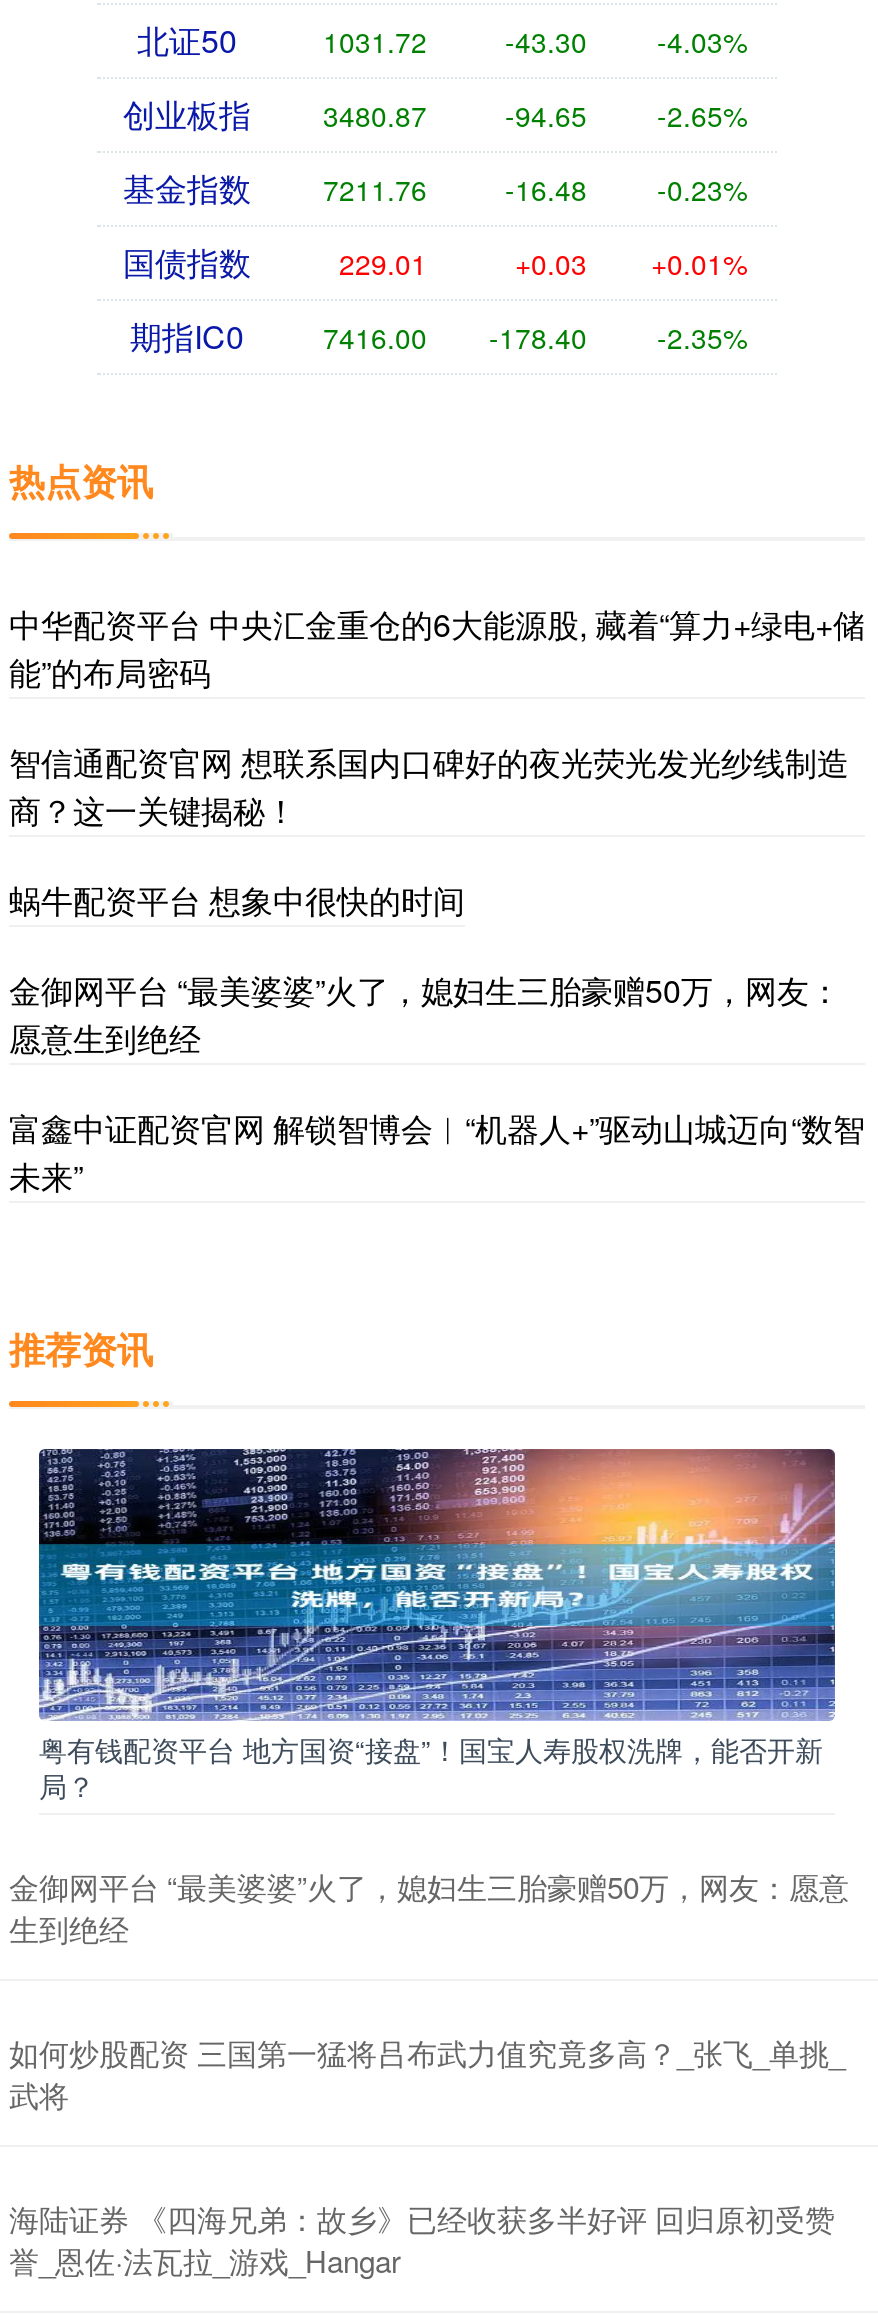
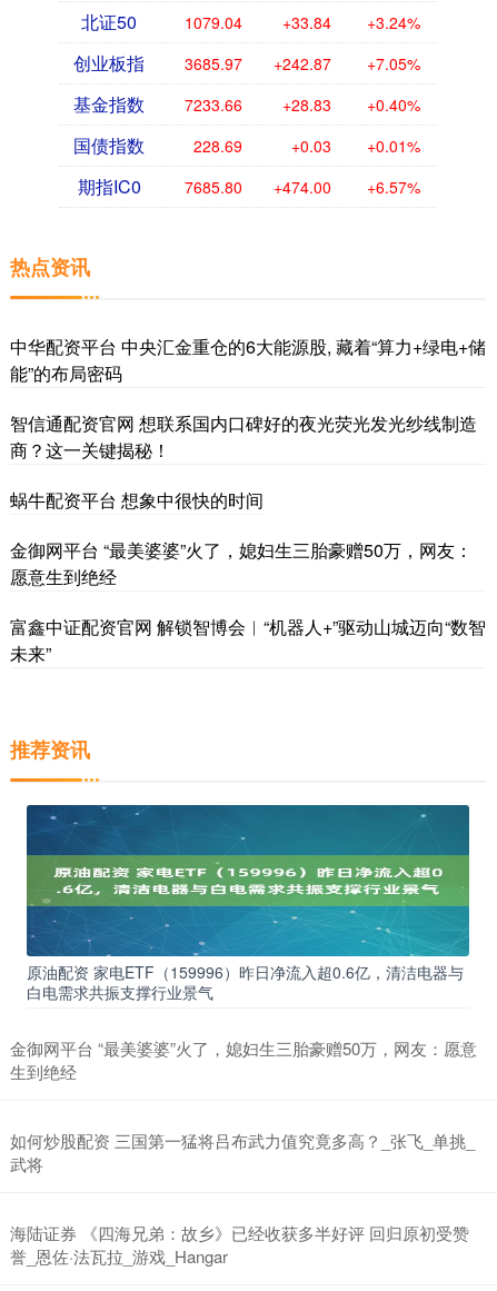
[323,20,427,60] 1031.72 -> [185,11,242,33] 1079.04
[505,20,587,60] -43.30 -> [282,11,331,33] +33.84
[657,20,747,60] -4.03% -> [367,11,420,33] +3.24%
[323,94,427,134] 3480.87 -> [185,52,242,75] 3685.97
[505,94,587,134] -94.65 -> [274,52,331,75] +242.87
[657,94,747,134] -2.65% -> [367,52,420,75] +7.05%
[323,168,427,208] 7211.76 -> [185,94,242,116] 7233.66
[505,168,587,208] -16.48 -> [282,94,331,116] +28.83
[657,168,747,208] -0.23% -> [367,94,420,116] +0.40%
[339,242,427,282] 229.01 -> [193,135,242,157] 228.69
[323,316,427,356] 7416.00 -> [185,176,242,198] 7685.80
[489,316,587,356] -178.40 -> [274,176,331,198] +474.00
[657,316,747,356] -2.35% -> [367,176,420,198] +6.57%
[37,1446,837,1804] [image] | 粤有钱配资平台 地方国资“接盘”！国宝人寿股权洗牌，能否开新 | 局？ -> [26,804,470,1003] [image] | 原油配资 家电ETF（159996）昨日净流入超0.6亿，清洁电器与 | 白电需求共振支撑行业景气

